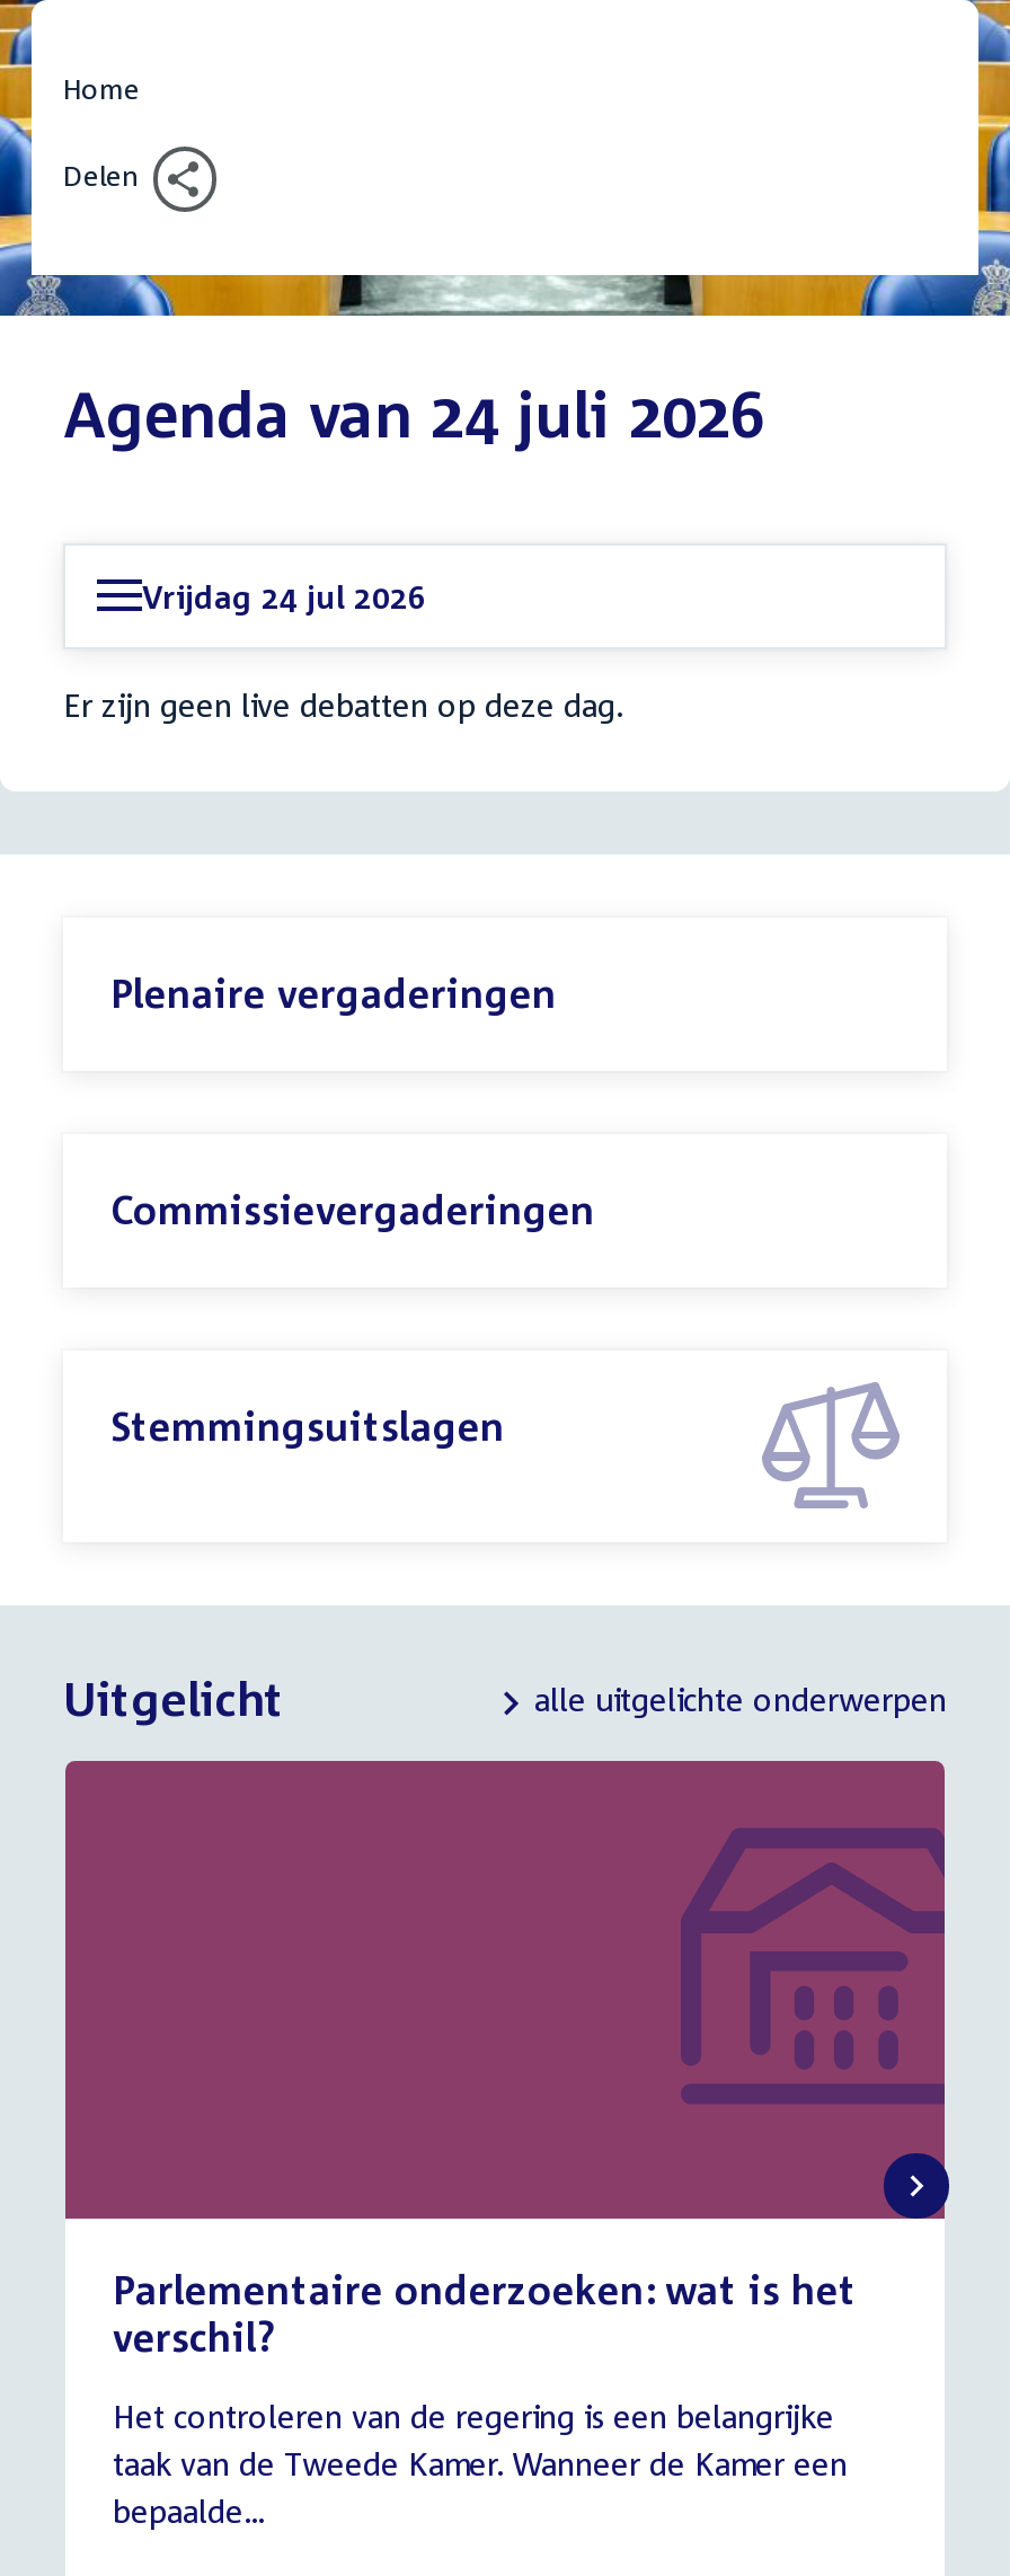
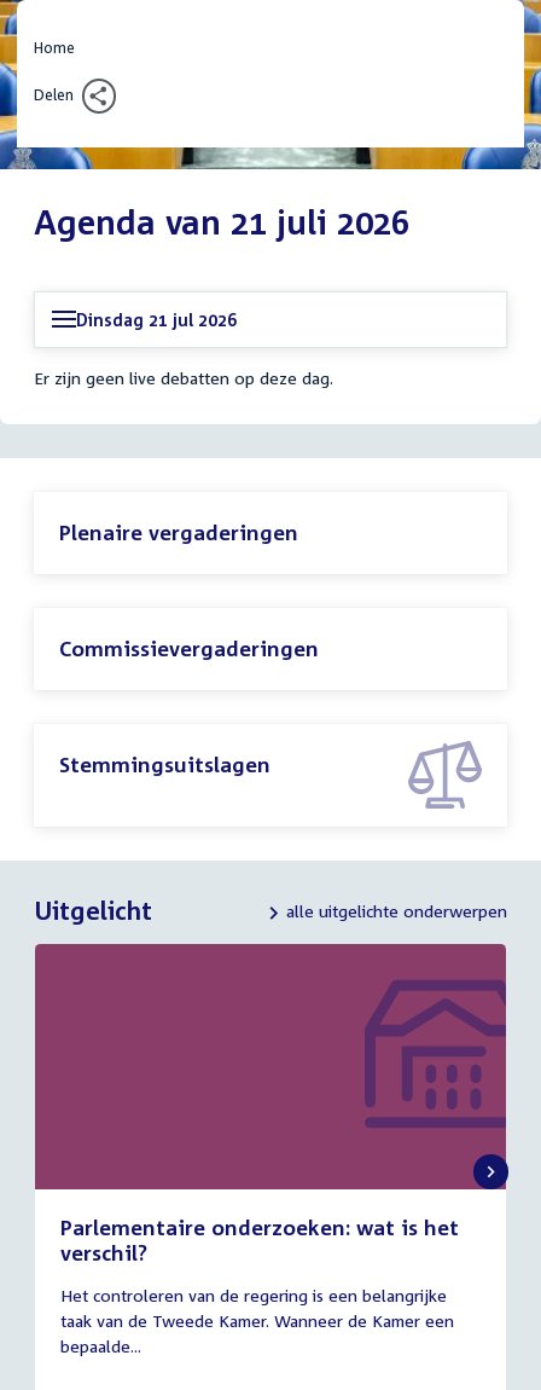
[63,376,764,450] Agenda van 24 juli 2026 -> [34,201,409,241] Agenda van 21 juli 2026
[142,577,426,615] Vrijdag 24 jul 2026 -> [76,309,237,330] Dinsdag 21 jul 2026

